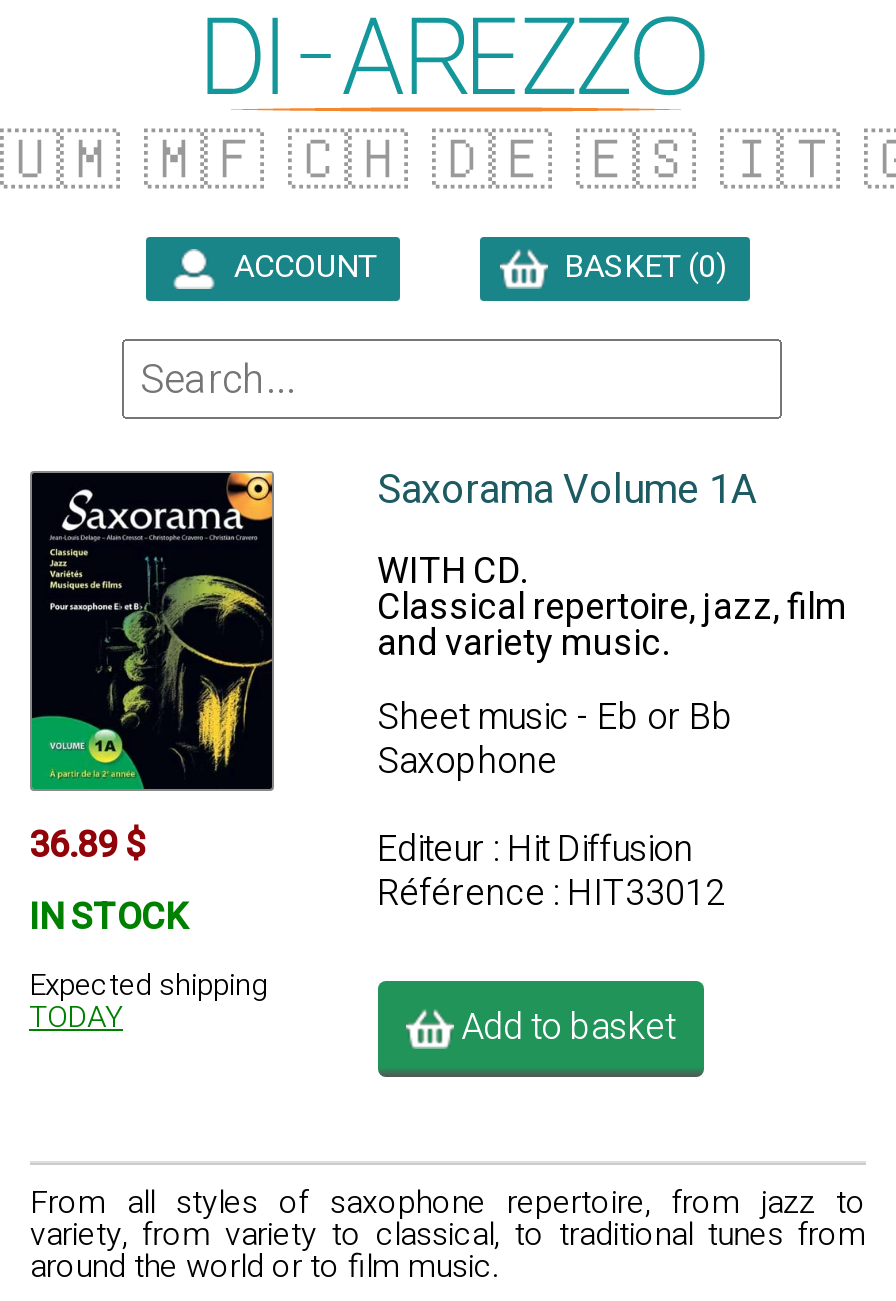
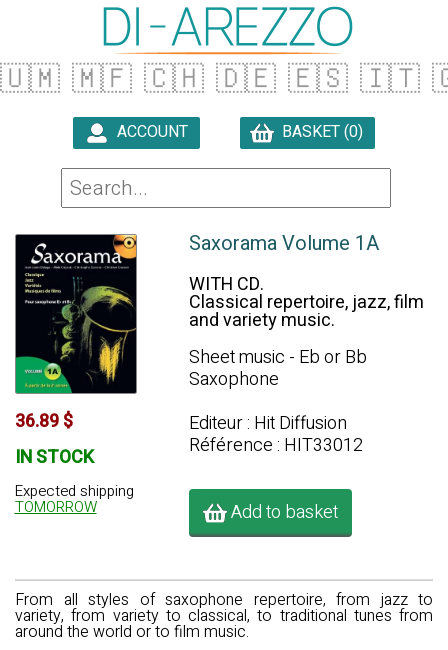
[29,996,123,1040] TODAY -> [14,496,96,518] TOMORROW

